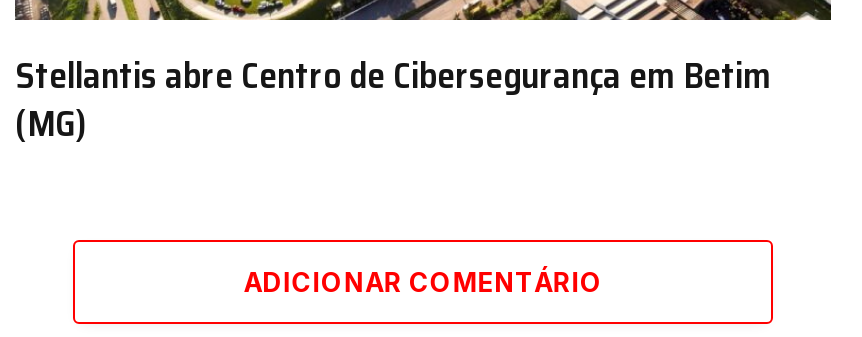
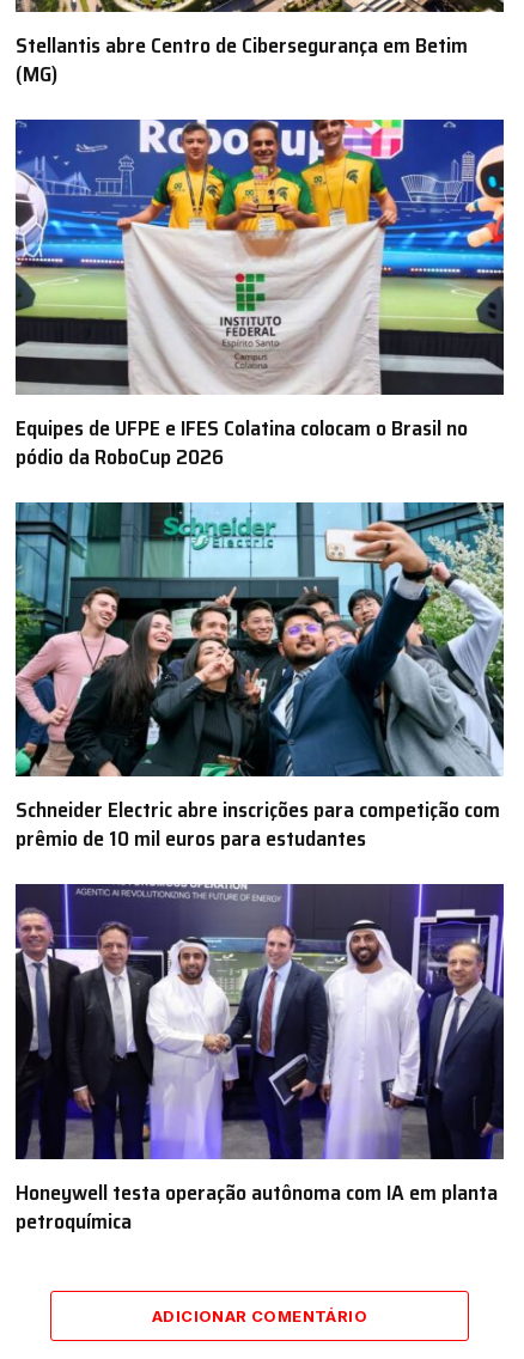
none -> [14,501,505,856] [image] | Schneider Electric abre inscrições para competição com | prêmio de 10 mil euros para estudantes
none -> [16,118,505,473] [image] | Equipes de UFPE e IFES Colatina colocam o Brasil no | pódio da RoboCup 2026
none -> [16,883,505,1238] [image] | Honeywell testa operação autônoma com IA em planta | petroquímica

